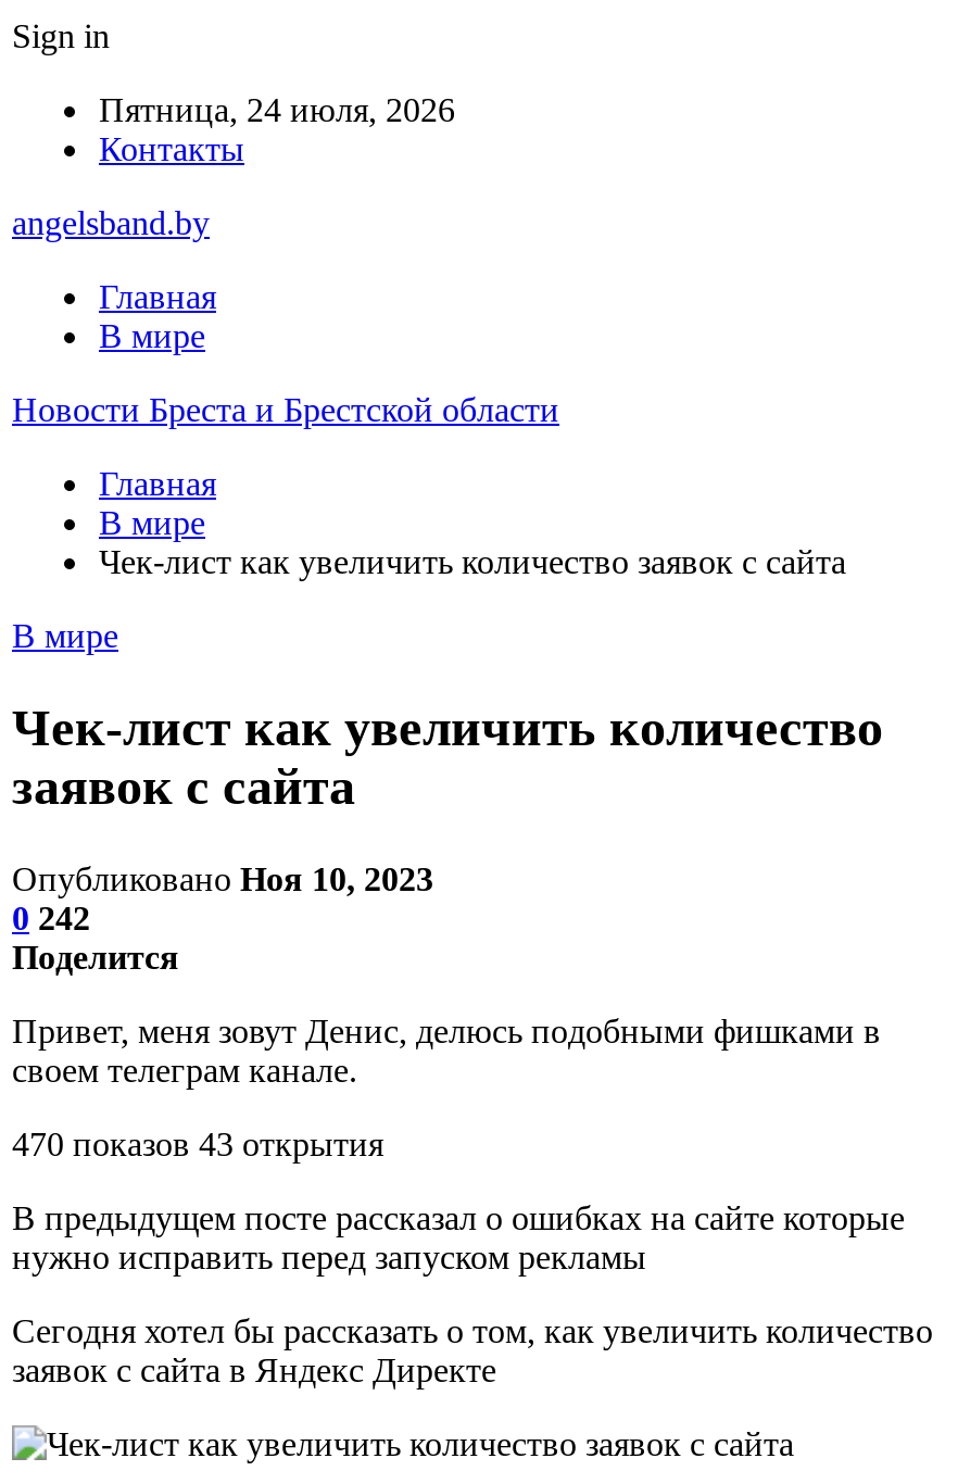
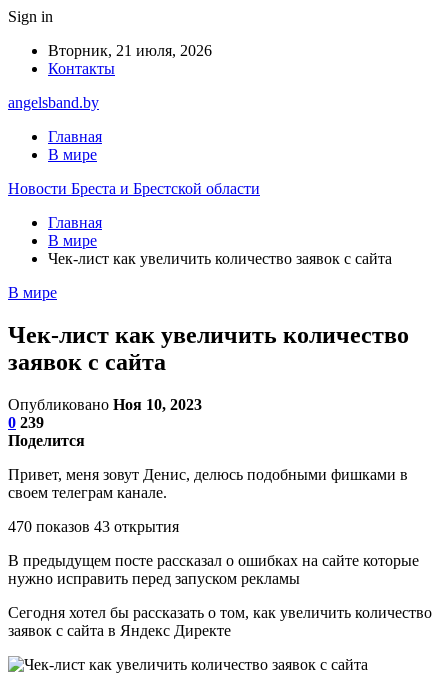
[99,91,455,128] Пятница, 24 июля, 2026 -> [48,42,212,59] Вторник, 21 июля, 2026
[12,899,90,936] 0 242 -> [8,414,44,431] 0 239

